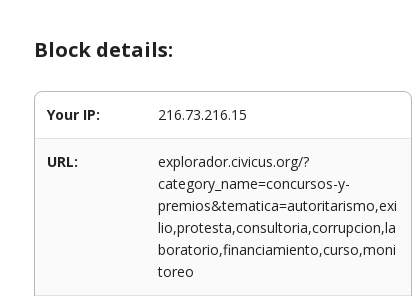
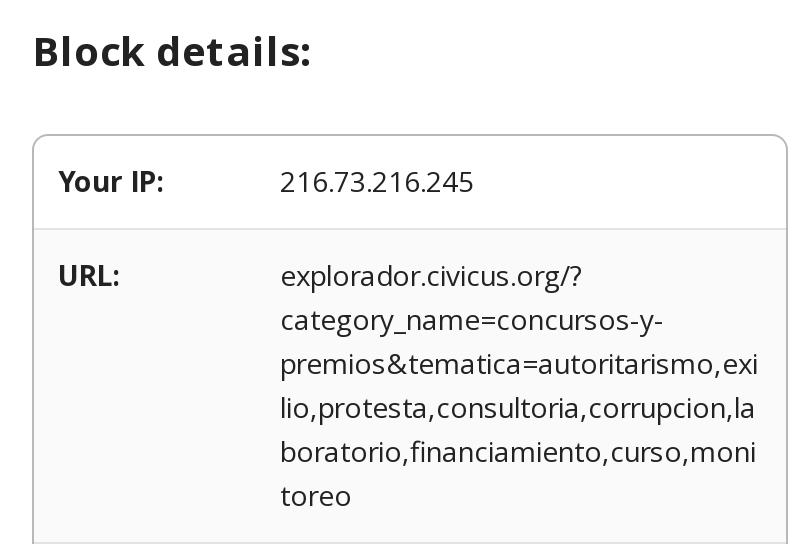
[158,105,247,124] 216.73.216.15 -> [280,162,474,200] 216.73.216.245

